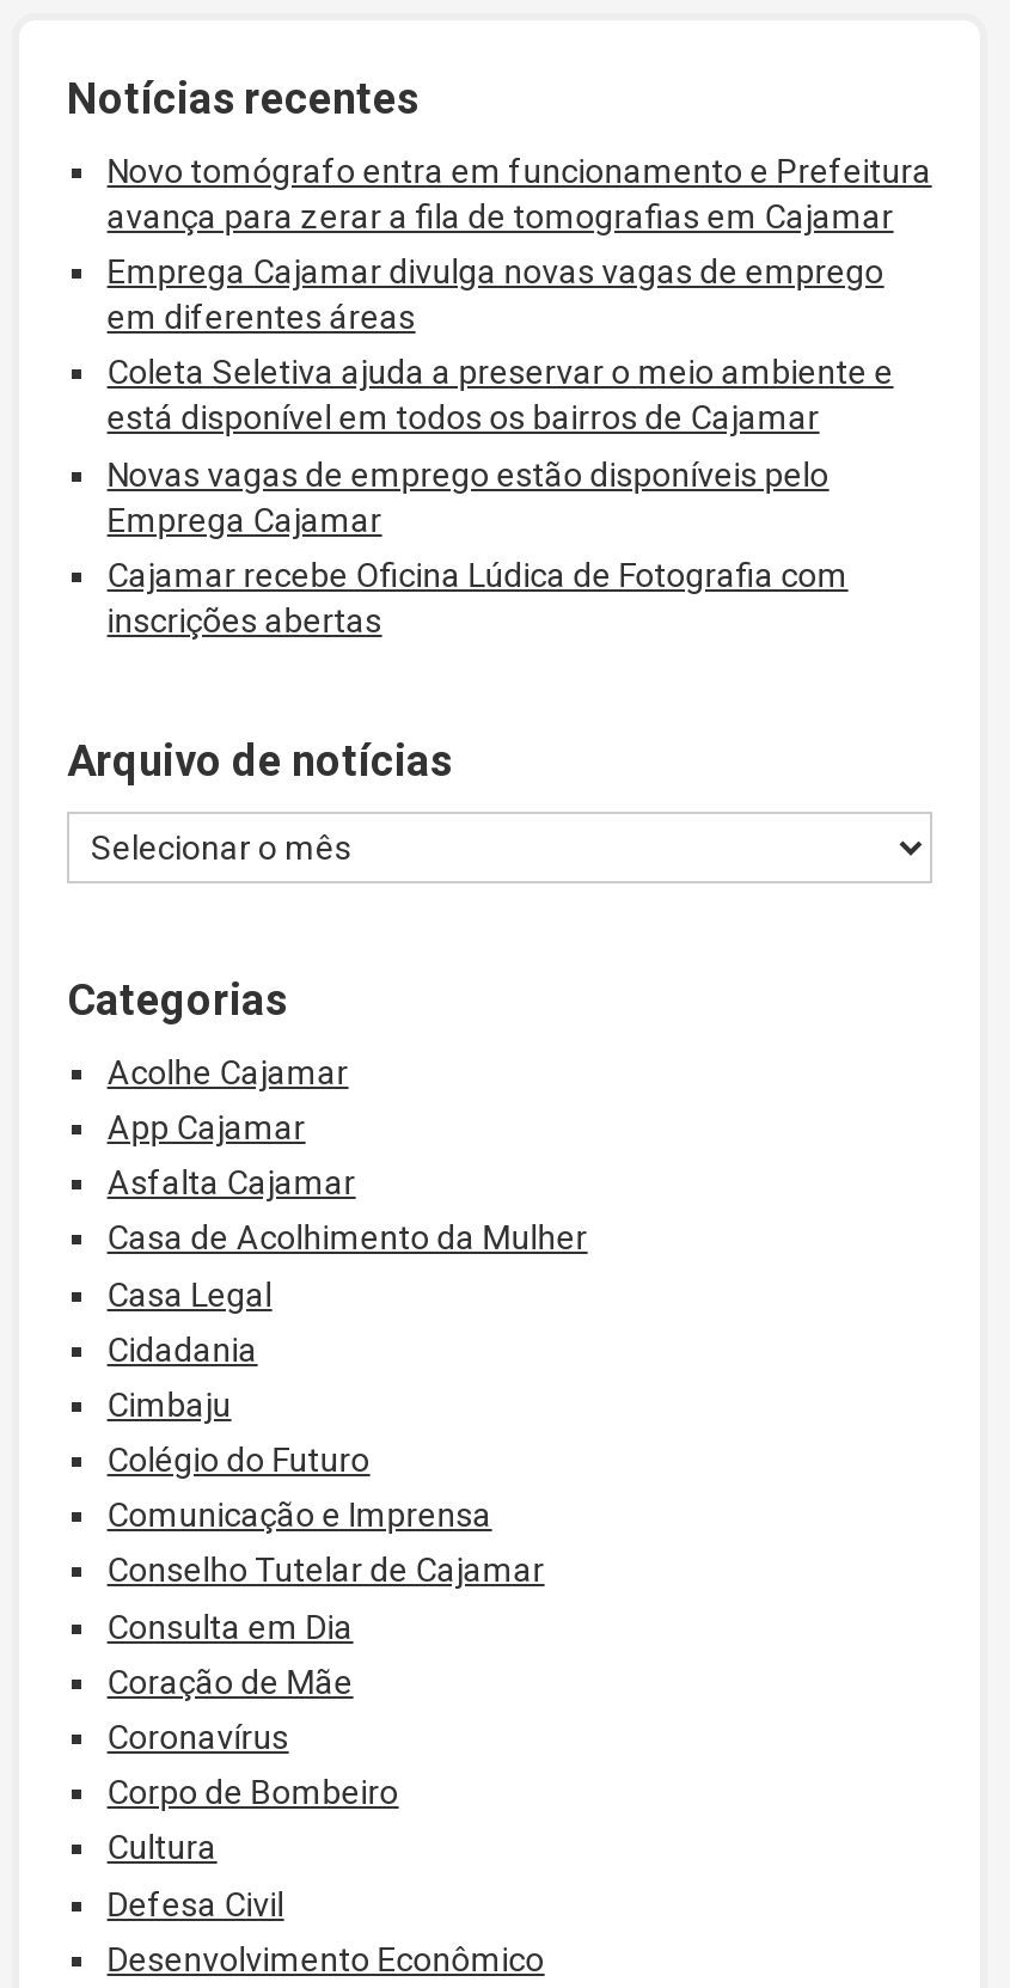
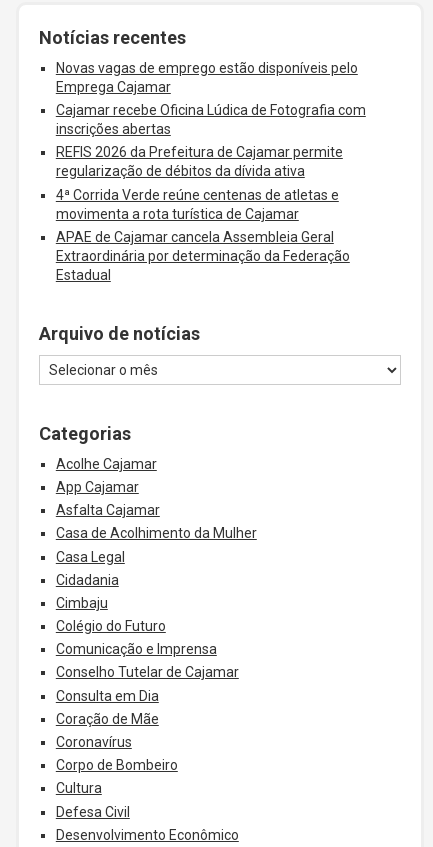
[107,152,932,437] Novo tomógrafo entra em funcionamento e Prefeitura | avança para zerar a fila de tomografias em Cajamar | Emprega Cajamar divulga novas vagas de emprego | em diferentes áreas | Coleta Seletiva ajuda a preservar o meio ambiente e | está disponível em todos os bairros de Cajamar -> none
moved [107,455,848,639] -> [56,60,366,137]: Novas vagas de emprego estão disponíveis pelo | Emprega Cajamar | Cajamar recebe Oficina Lúdica de Fotografia com | inscrições abertas
none -> [56,144,350,283] REFIS 2026 da Prefeitura de Cajamar permite | regularização de débitos da dívida ativa | 4ª Corrida Verde reúne centenas de atletas e | movimenta a rota turística de Cajamar | APAE de Cajamar cancela Assembleia Geral | Extraordinária por determinação da Federação | Estadual

